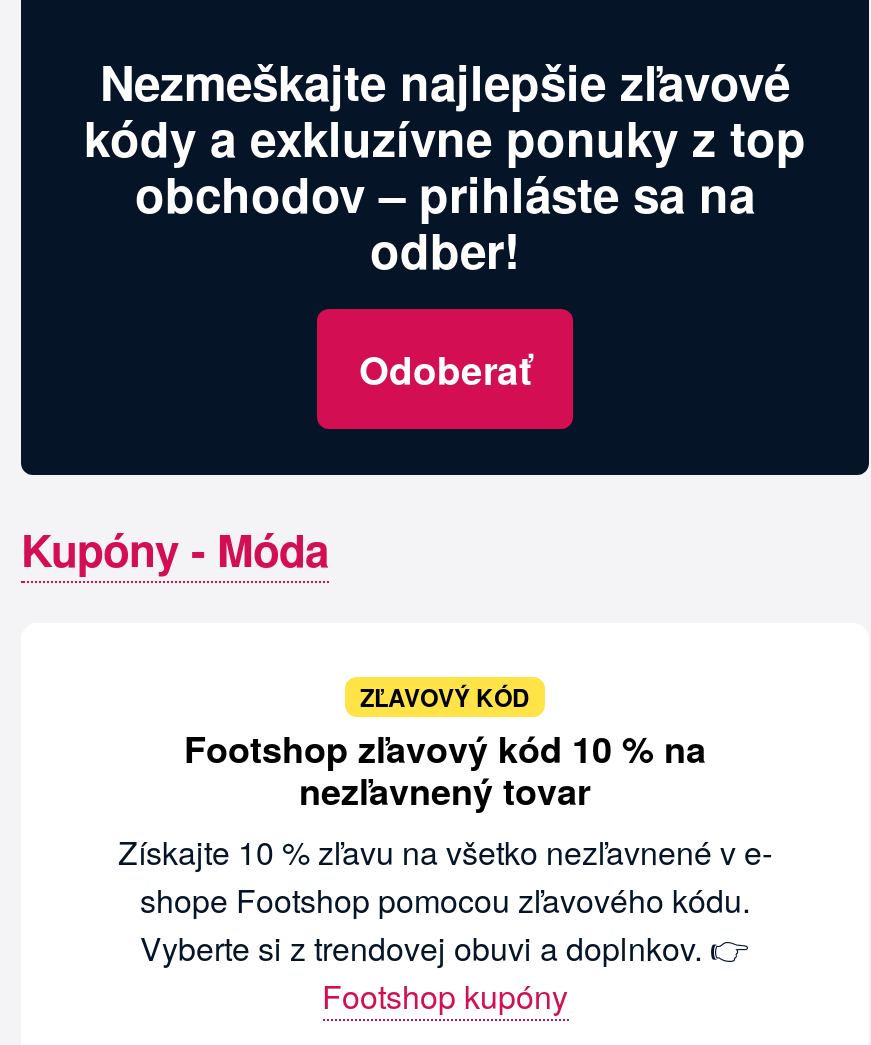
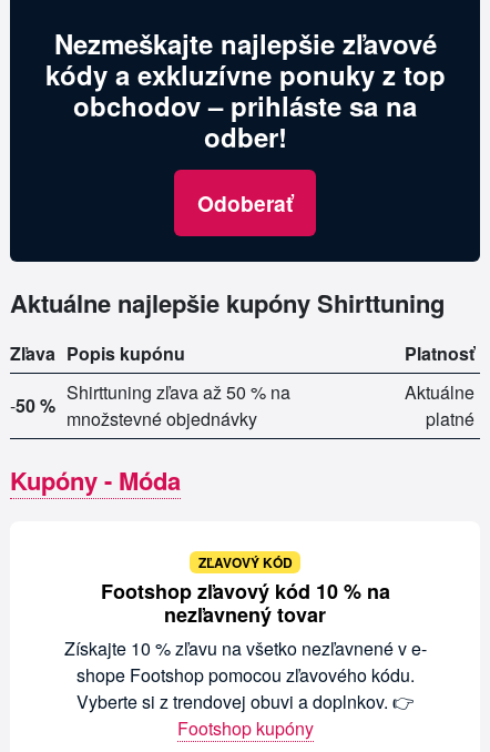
none -> [10,285,474,418] Aktuálne najlepšie kupóny Shirttuning | Zľava Popis kupónu | Platnosť | -50 %
none -> [67,380,290,432] Shirttuning zľava až 50 % na | množstevné objednávky
none -> [405,380,474,432] Aktuálne | platné

